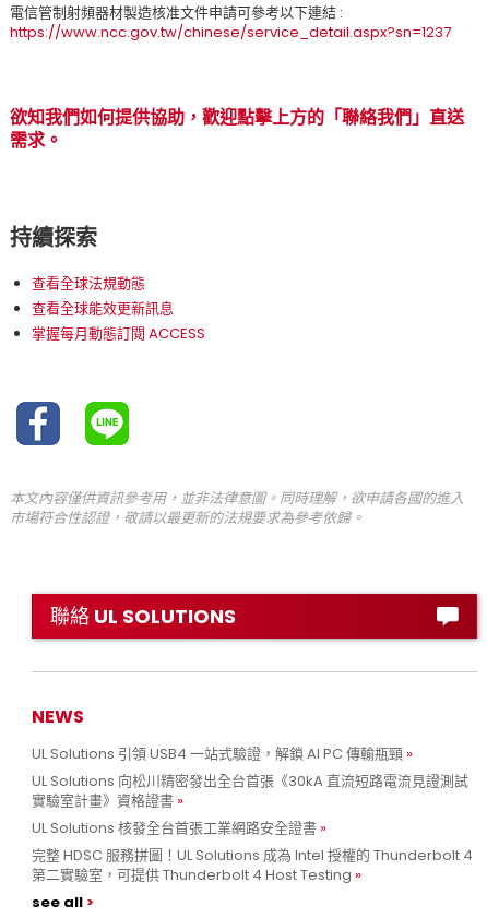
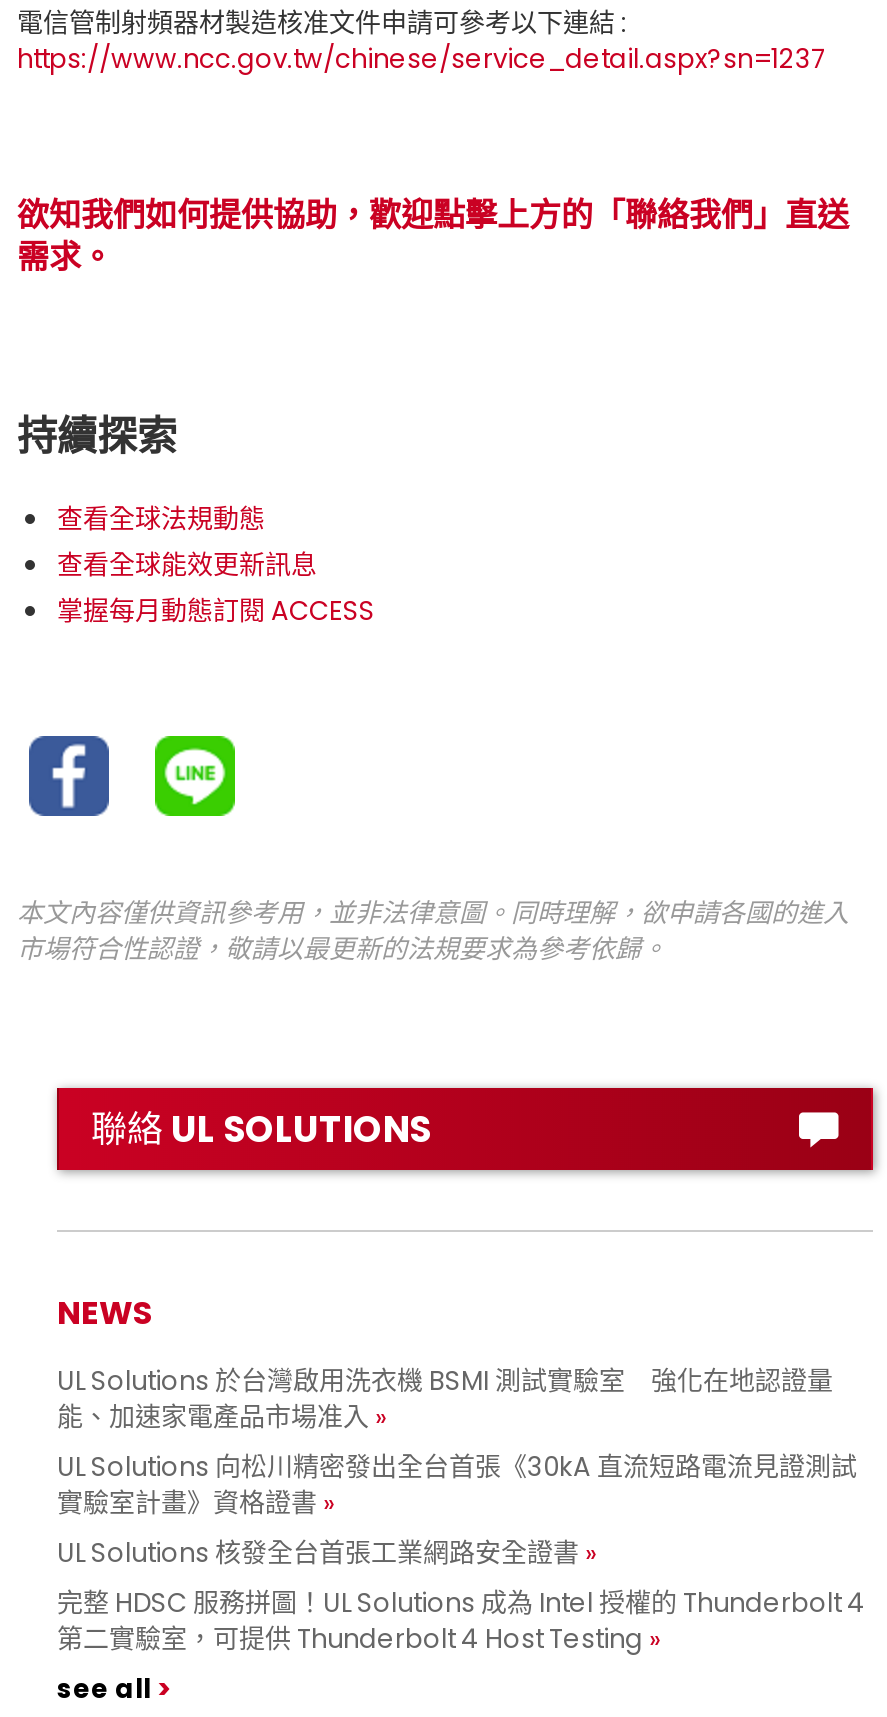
[32,743,403,764] UL Solutions 引領 USB4 一站式驗證，解鎖 AI PC 傳輸瓶頸 -> [57,1361,833,1435] UL Solutions 於台灣啟用洗衣機 BSMI 測試實驗室 強化在地認證量 | 能、加速家電產品市場准入

